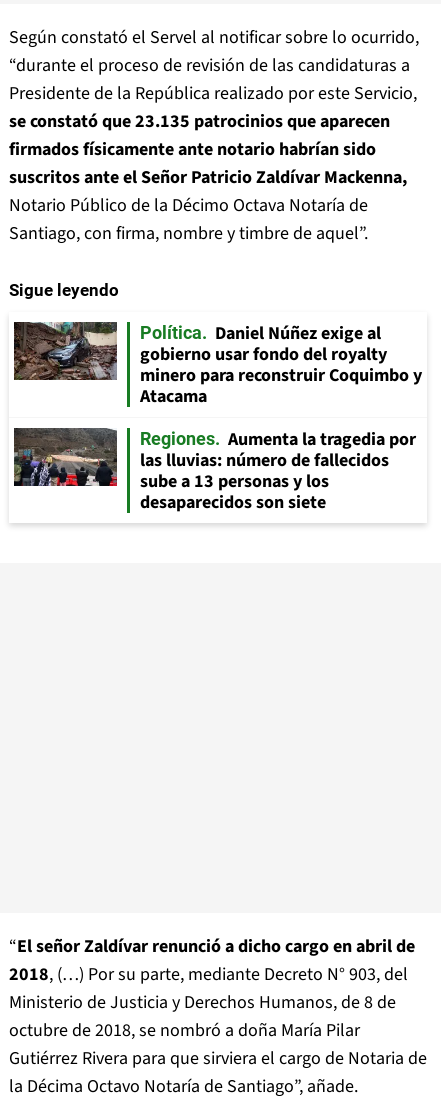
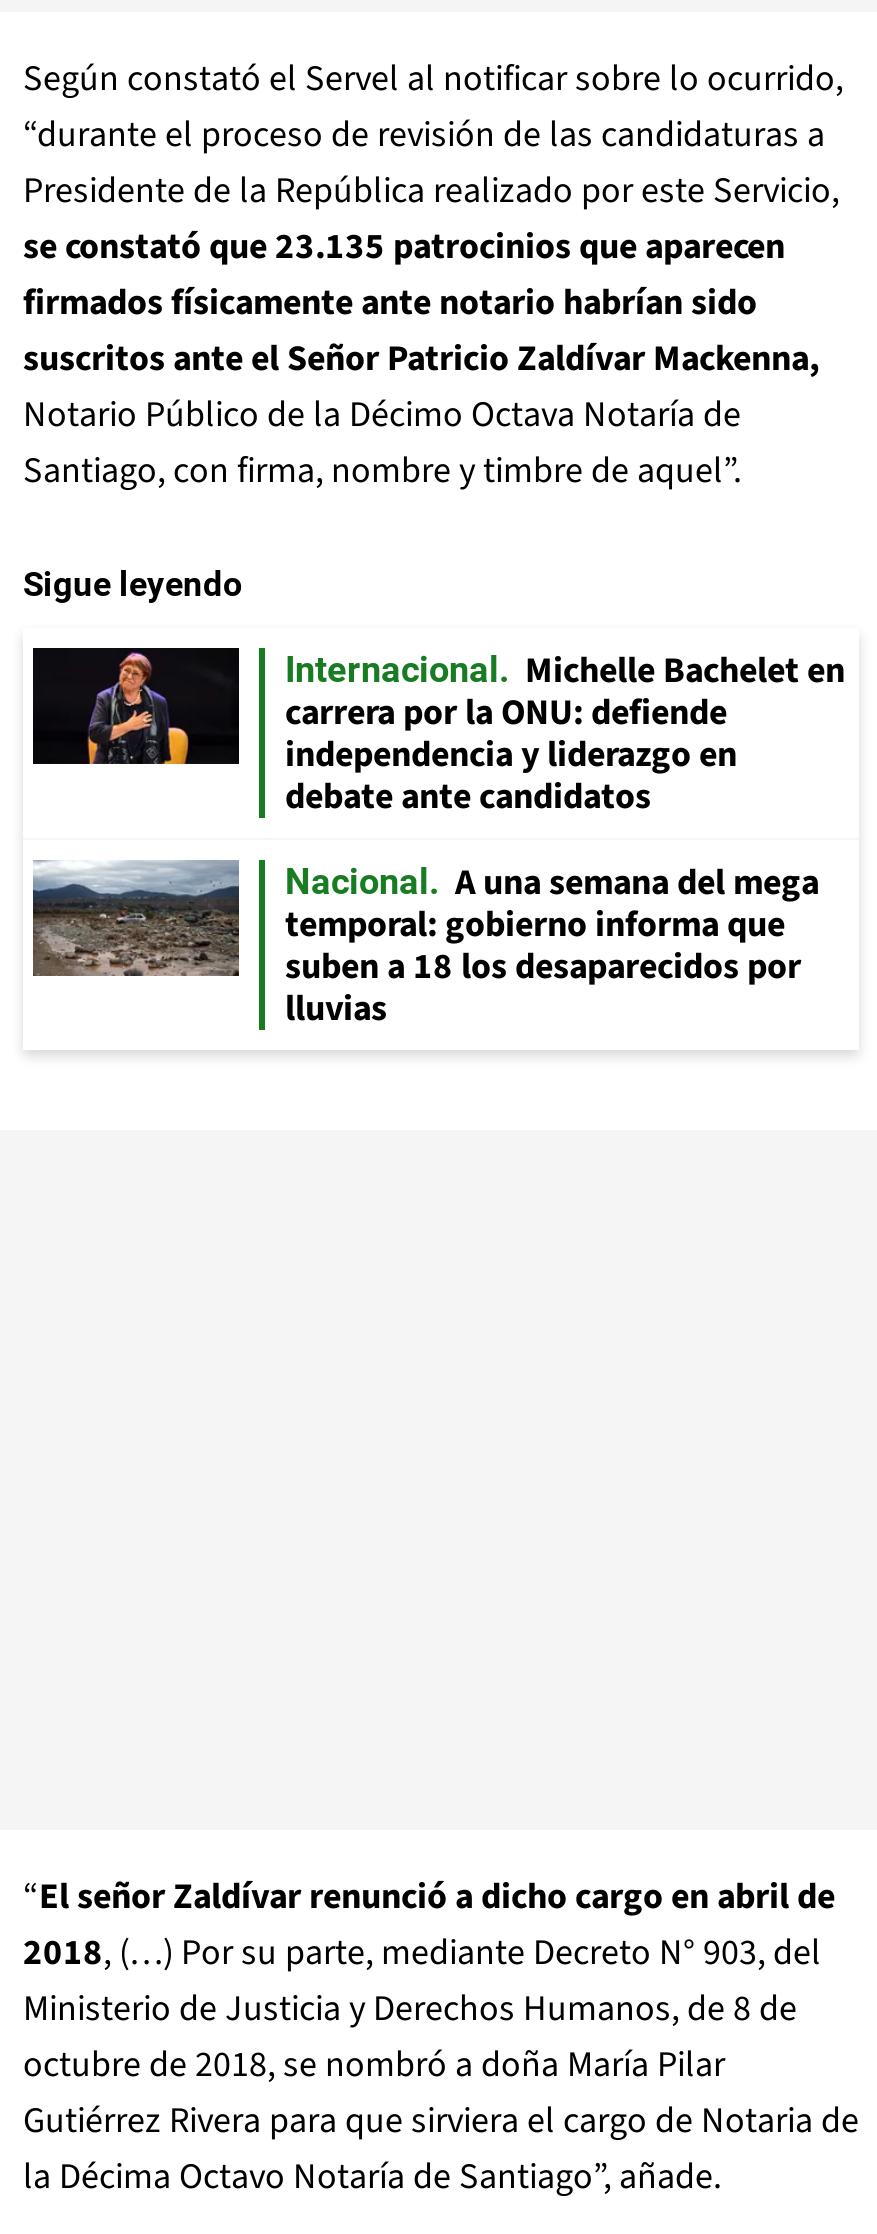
[13,321,422,409] [image] | Política | Daniel Núñez exige al | gobierno usar fondo del royalty | minero para reconstruir Coquimbo y | Atacama -> [31,646,845,822] [image] | Internacional | Michelle Bachelet en | carrera por la ONU: defiende | independencia y liderazgo en | debate ante candidatos
[13,427,416,515] [image] | Regiones | Aumenta la tragedia por | las lluvias: número de fallecidos | sube a 13 personas y los | desaparecidos son siete -> [31,858,819,1034] [image] | Nacional | A una semana del mega | temporal: gobierno informa que | suben a 18 los desaparecidos por | lluvias

